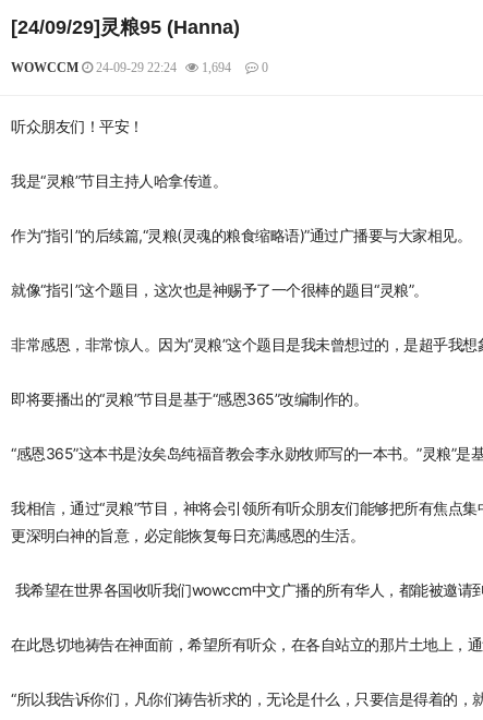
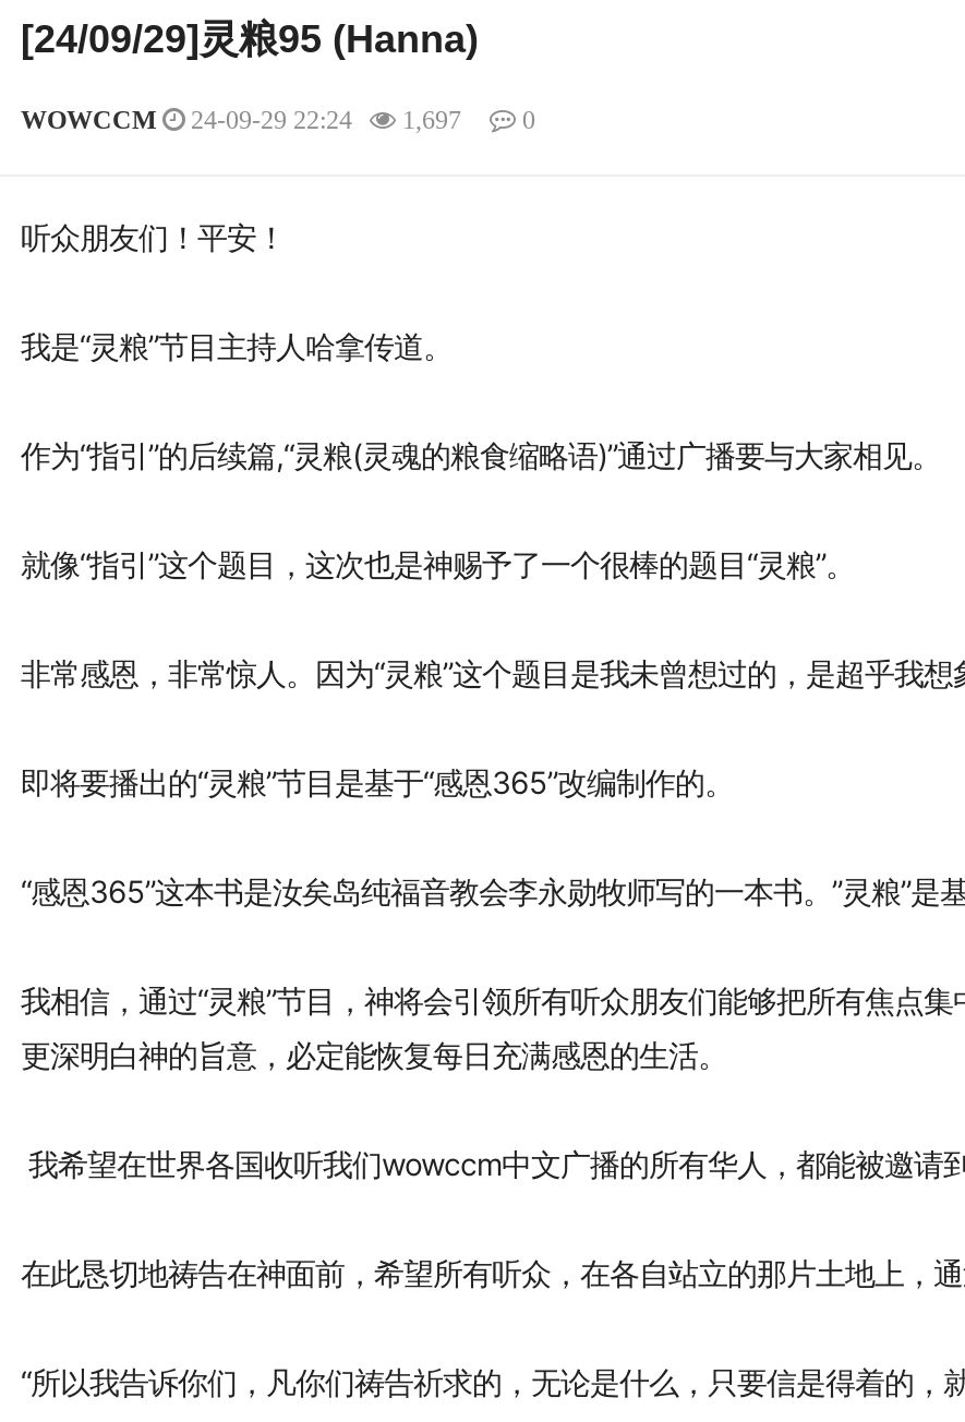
[11,60,268,75] WOWCCM 24-09-29 22:24 1,694 0 -> [21,105,535,135] WOWCCM 24-09-29 22:24 1,697 0

